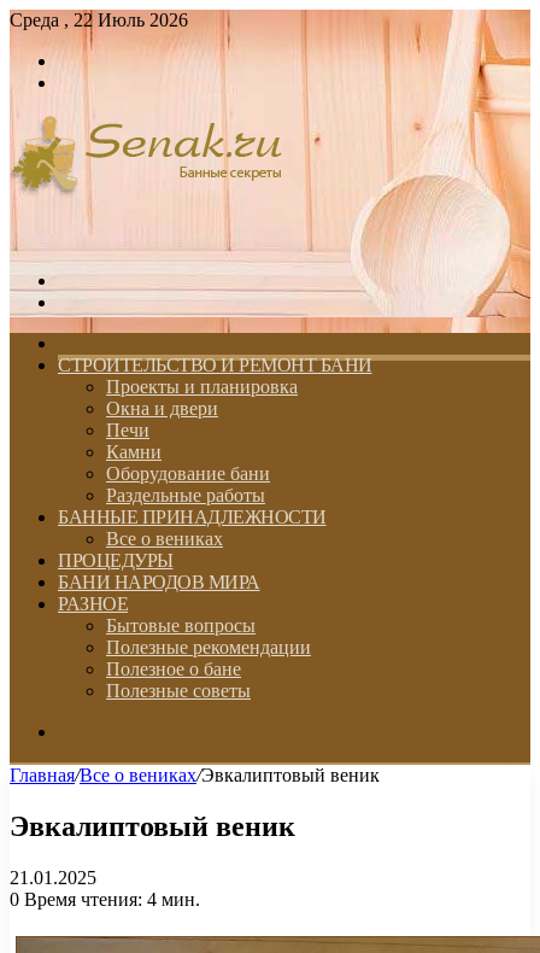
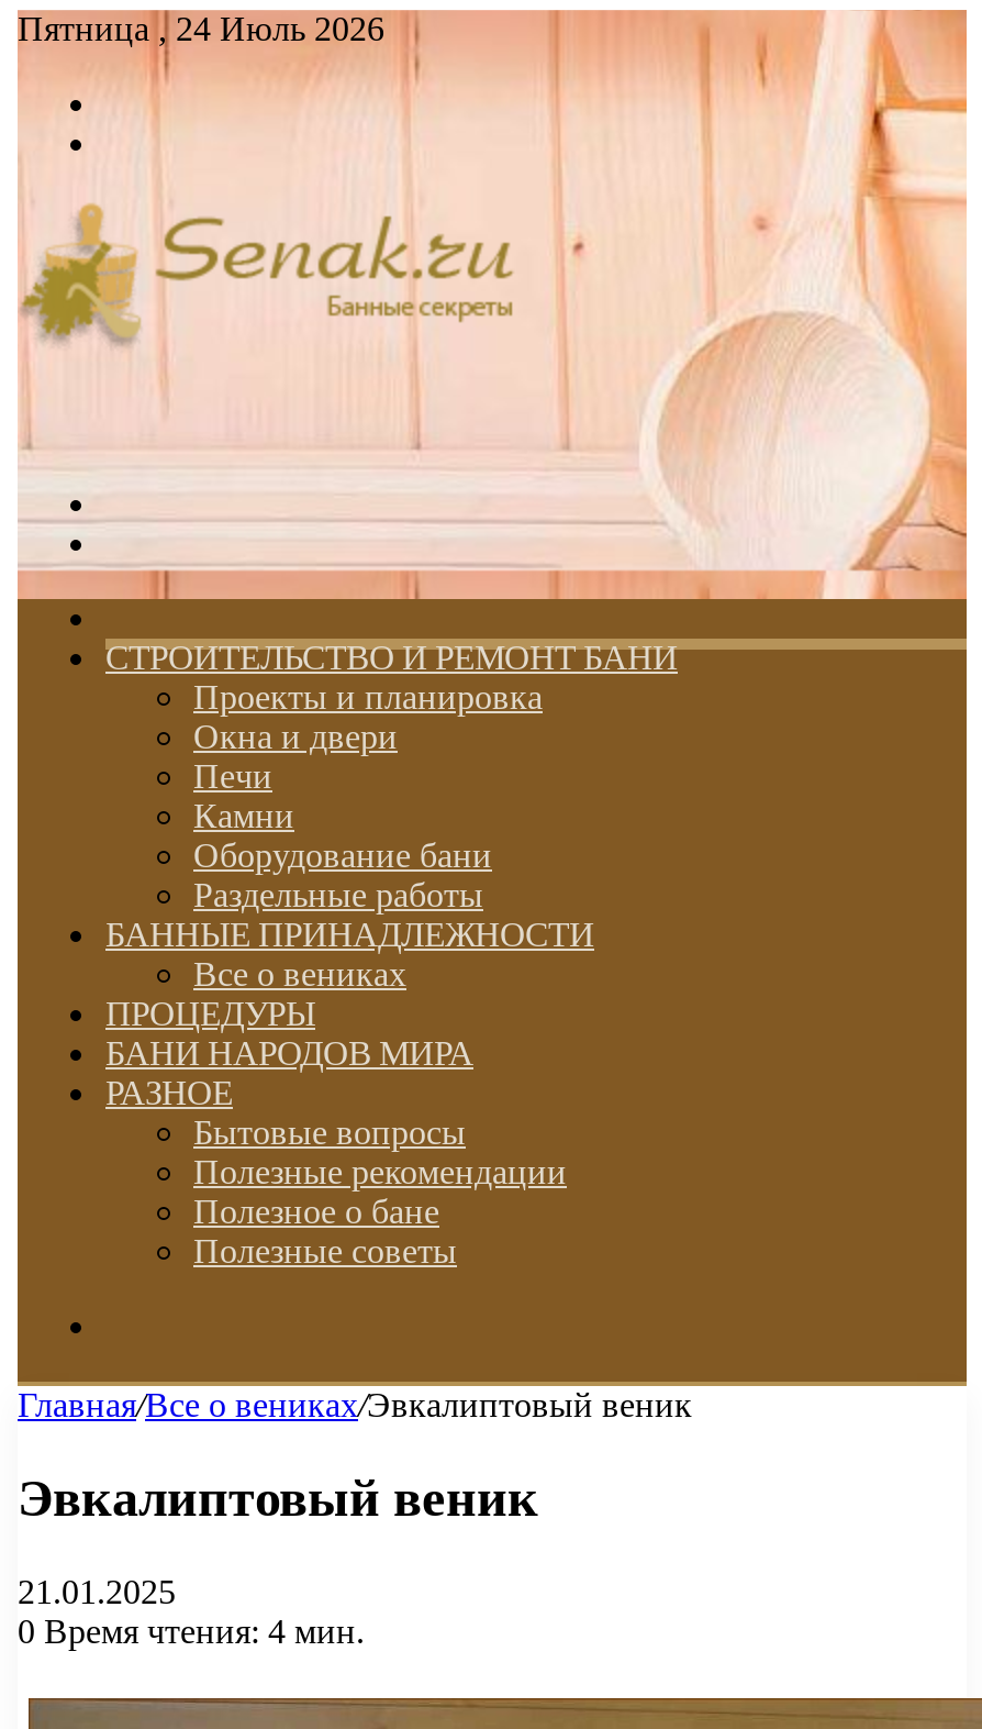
[10,10,188,30] Среда , 22 Июль 2026 -> [18,10,384,47] Пятница , 24 Июль 2026

